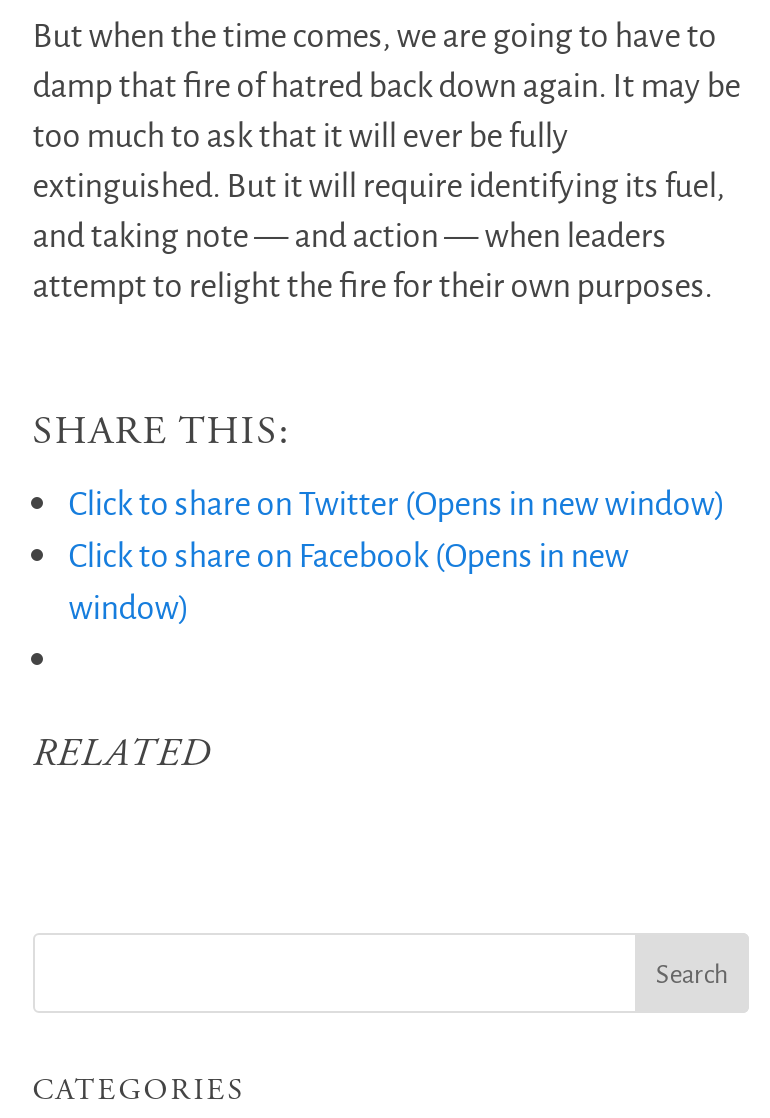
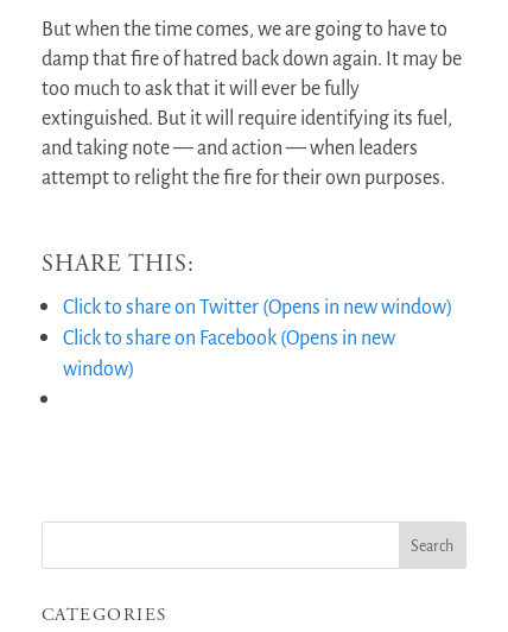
[33,729,213,779] RELATED -> none

